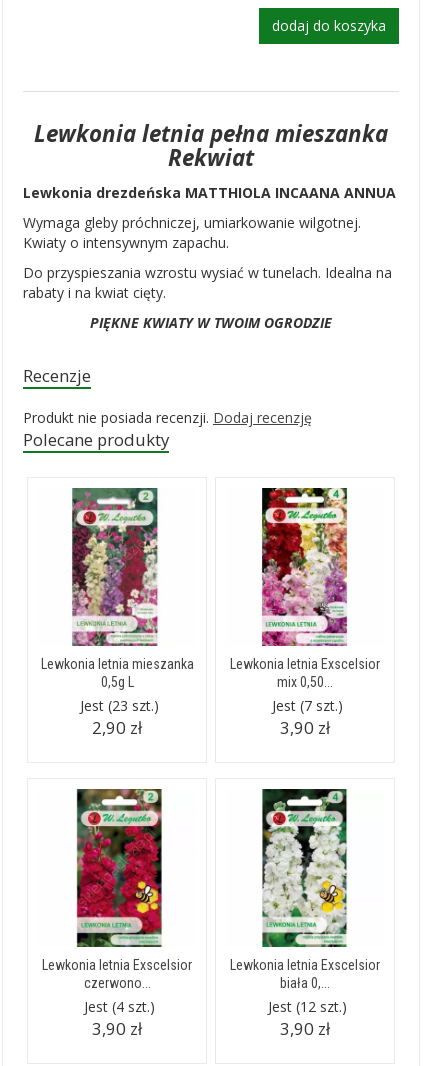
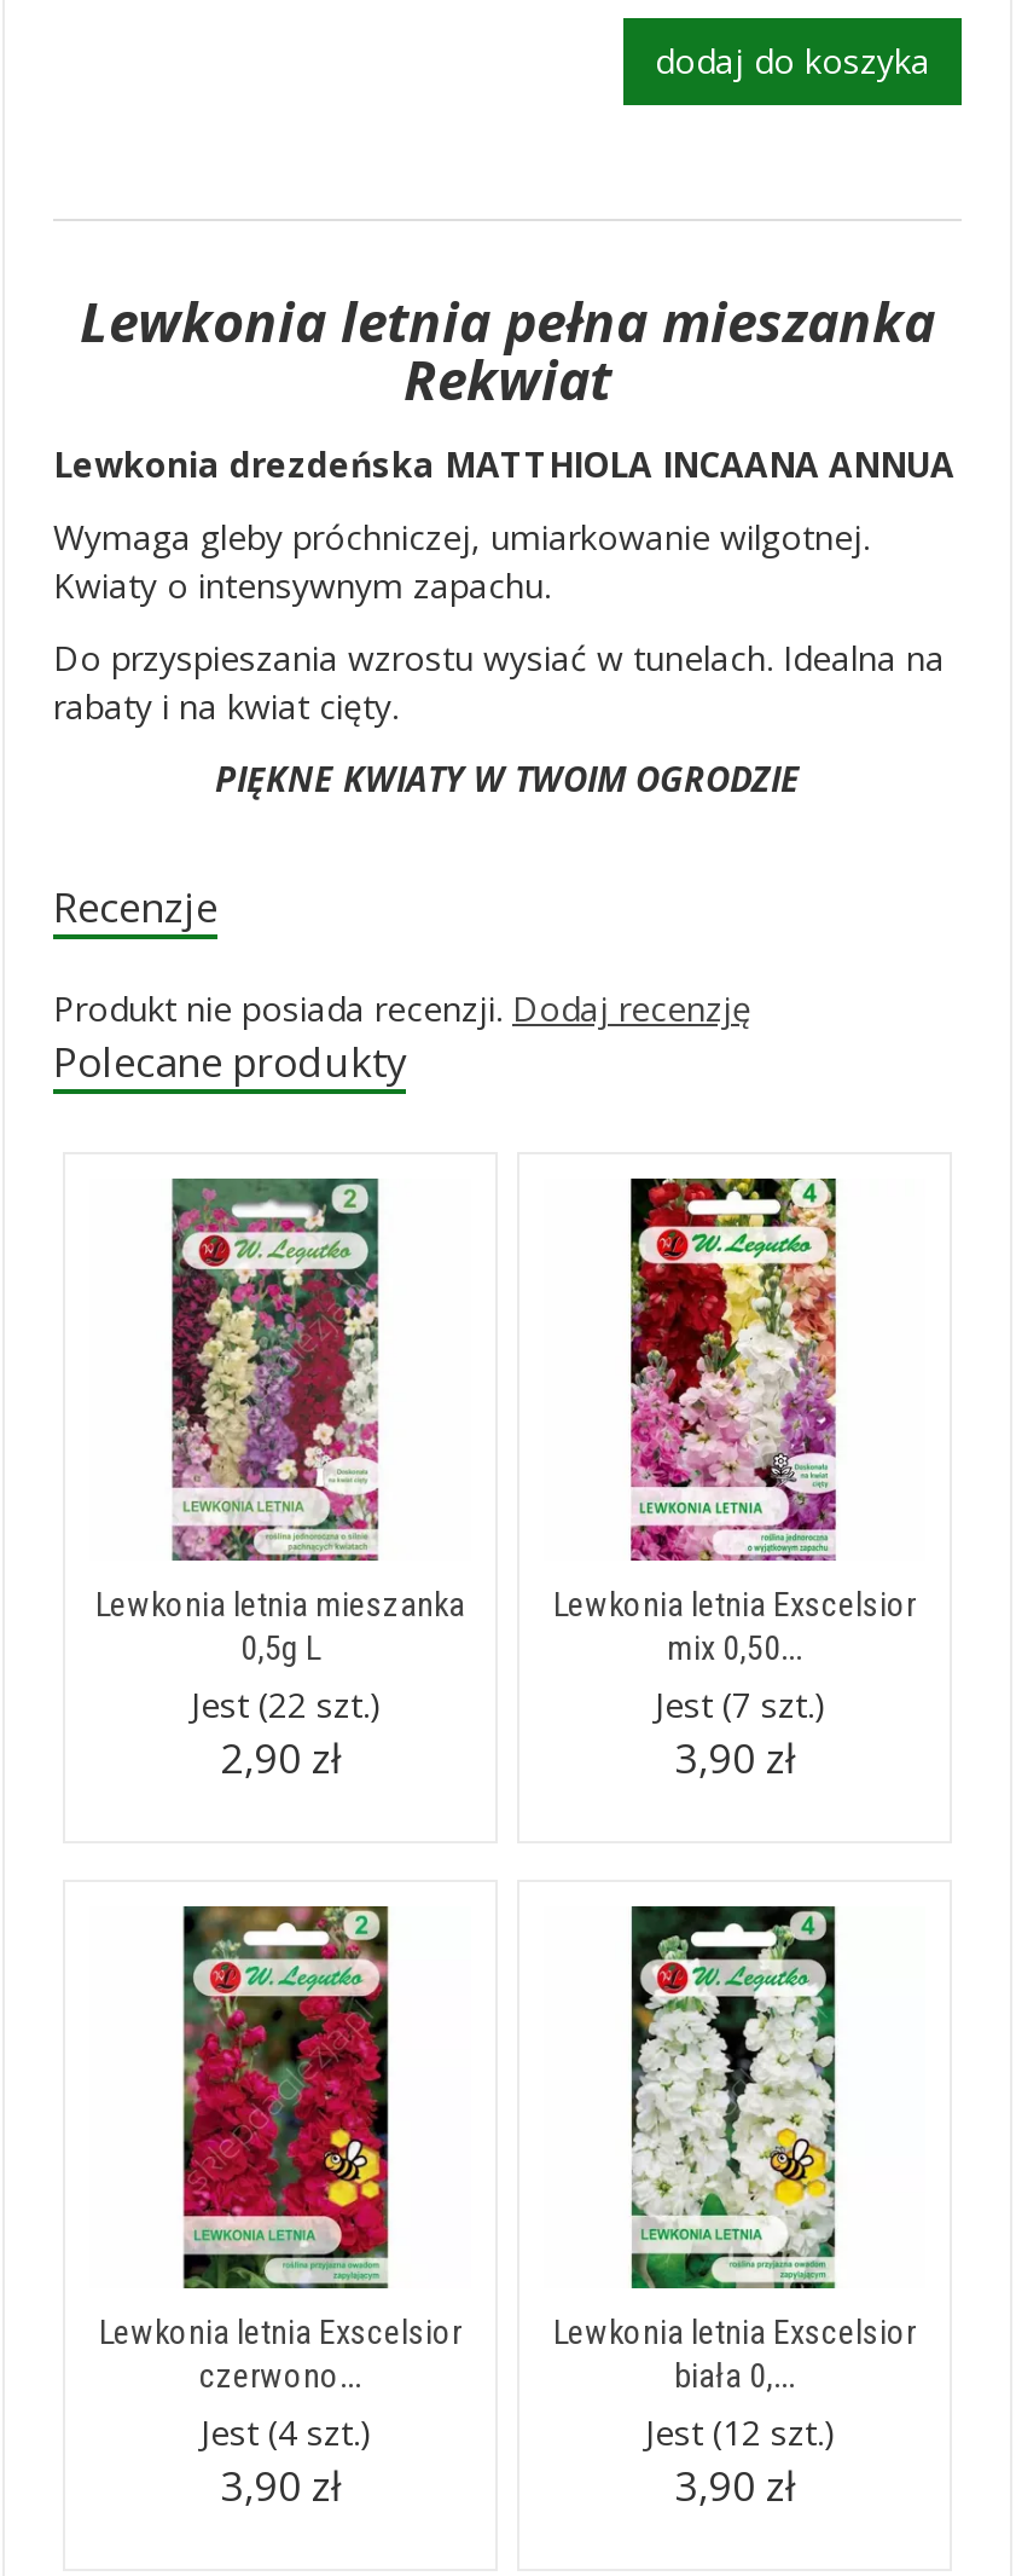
[80,696,159,715] Jest (23 szt.) -> [191,1681,382,1727] Jest (22 szt.)

